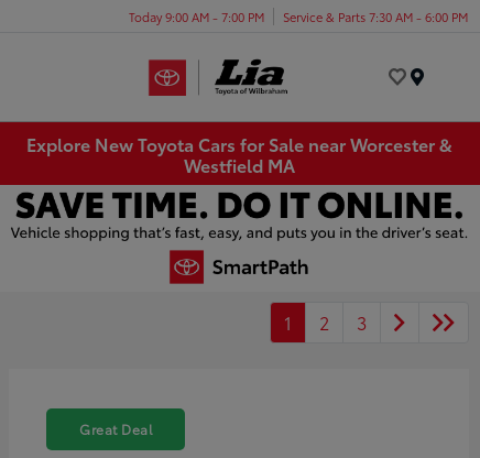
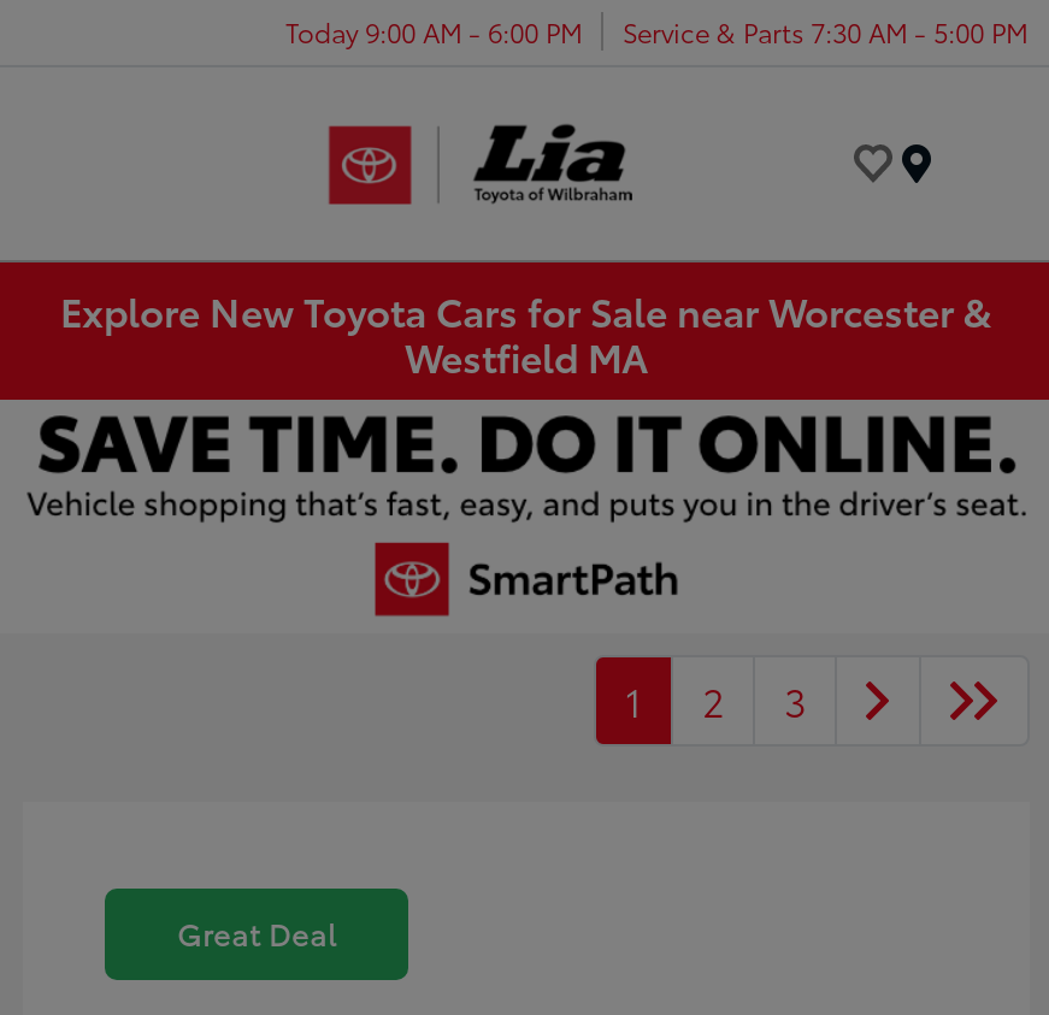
[129,7,264,25] Today 9:00 AM - 7:00 PM -> [285,11,582,49] Today 9:00 AM - 6:00 PM
[283,7,468,25] Service & Parts 7:30 AM - 6:00 PM -> [623,11,1027,49] Service & Parts 7:30 AM - 5:00 PM

